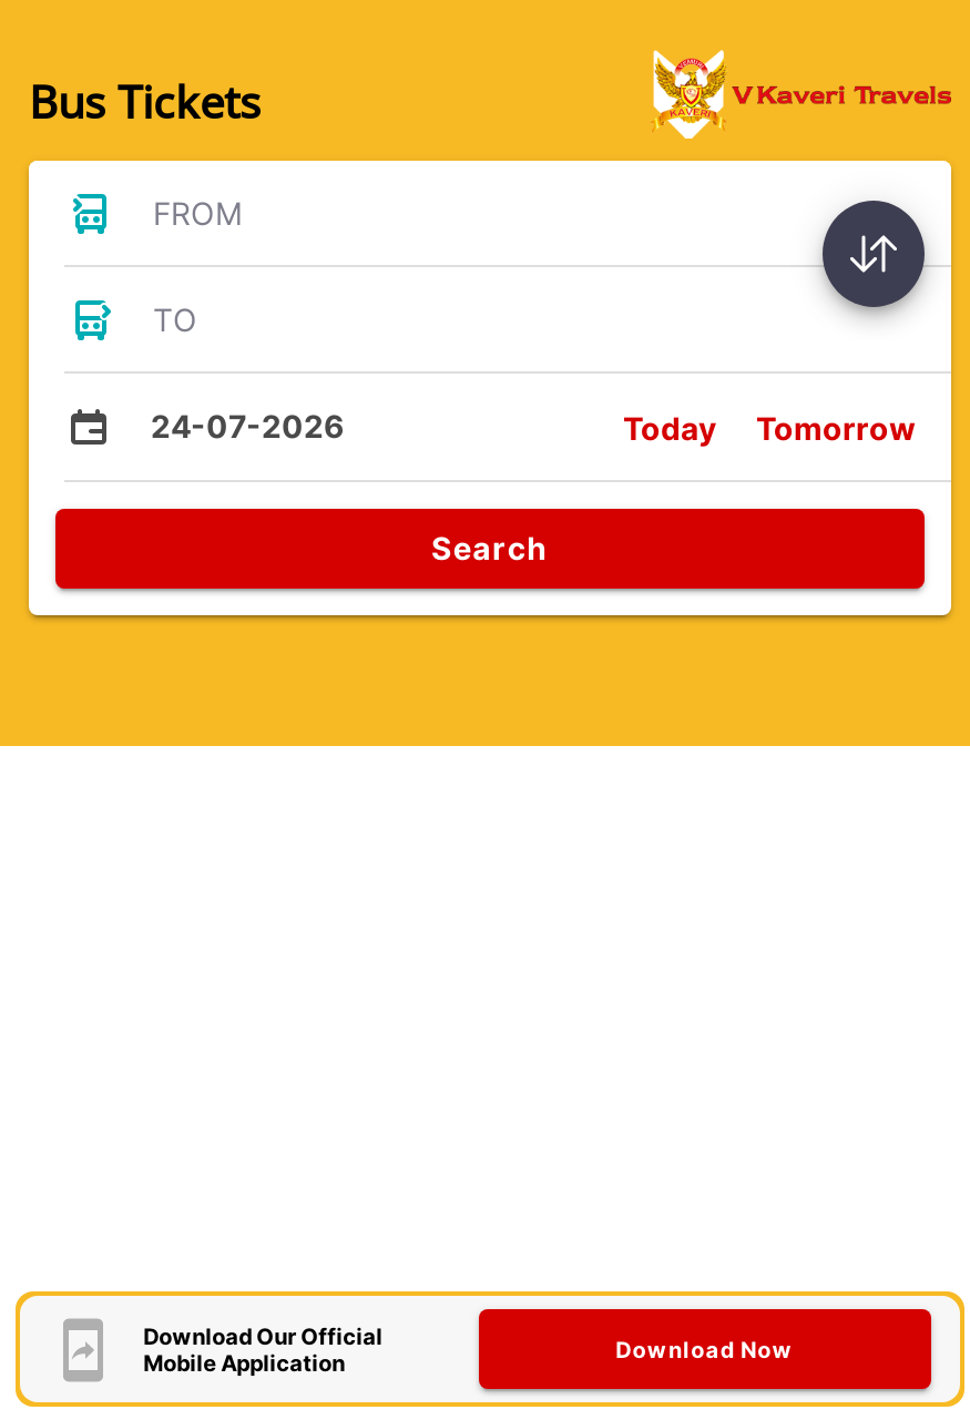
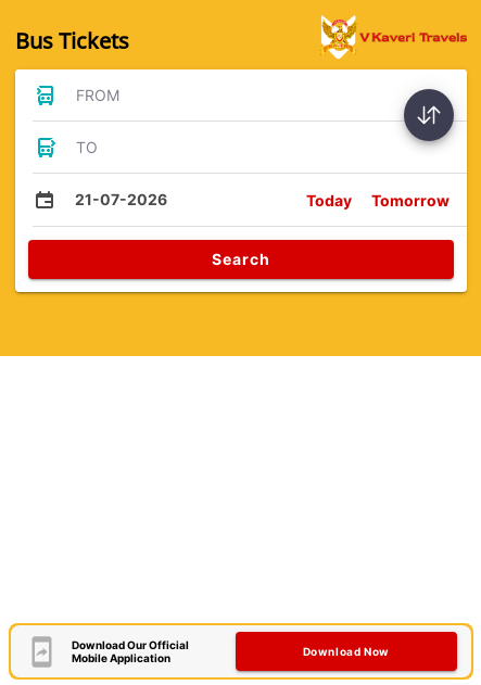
[151,407,344,445] 24-07-2026 -> [75,190,167,208] 21-07-2026

